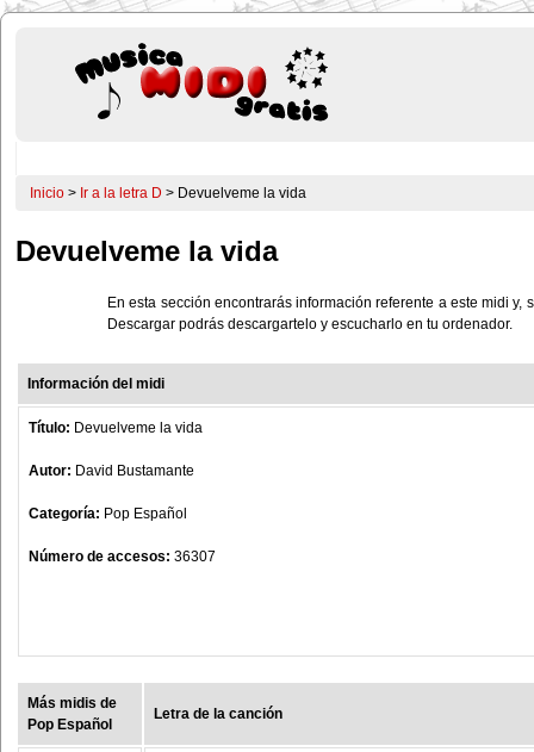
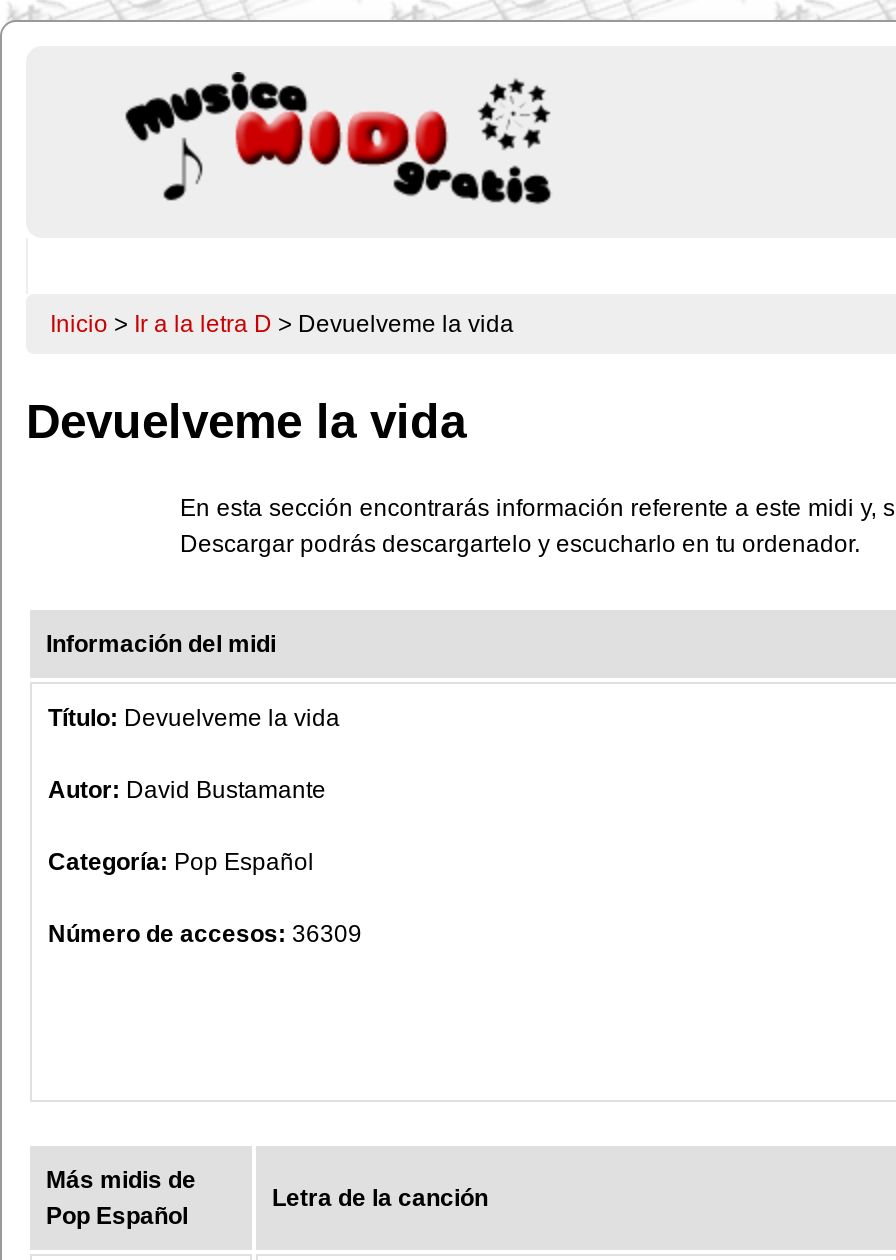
[29,548,216,565] Número de accesos: 36307 -> [48,920,362,948] Número de accesos: 36309

